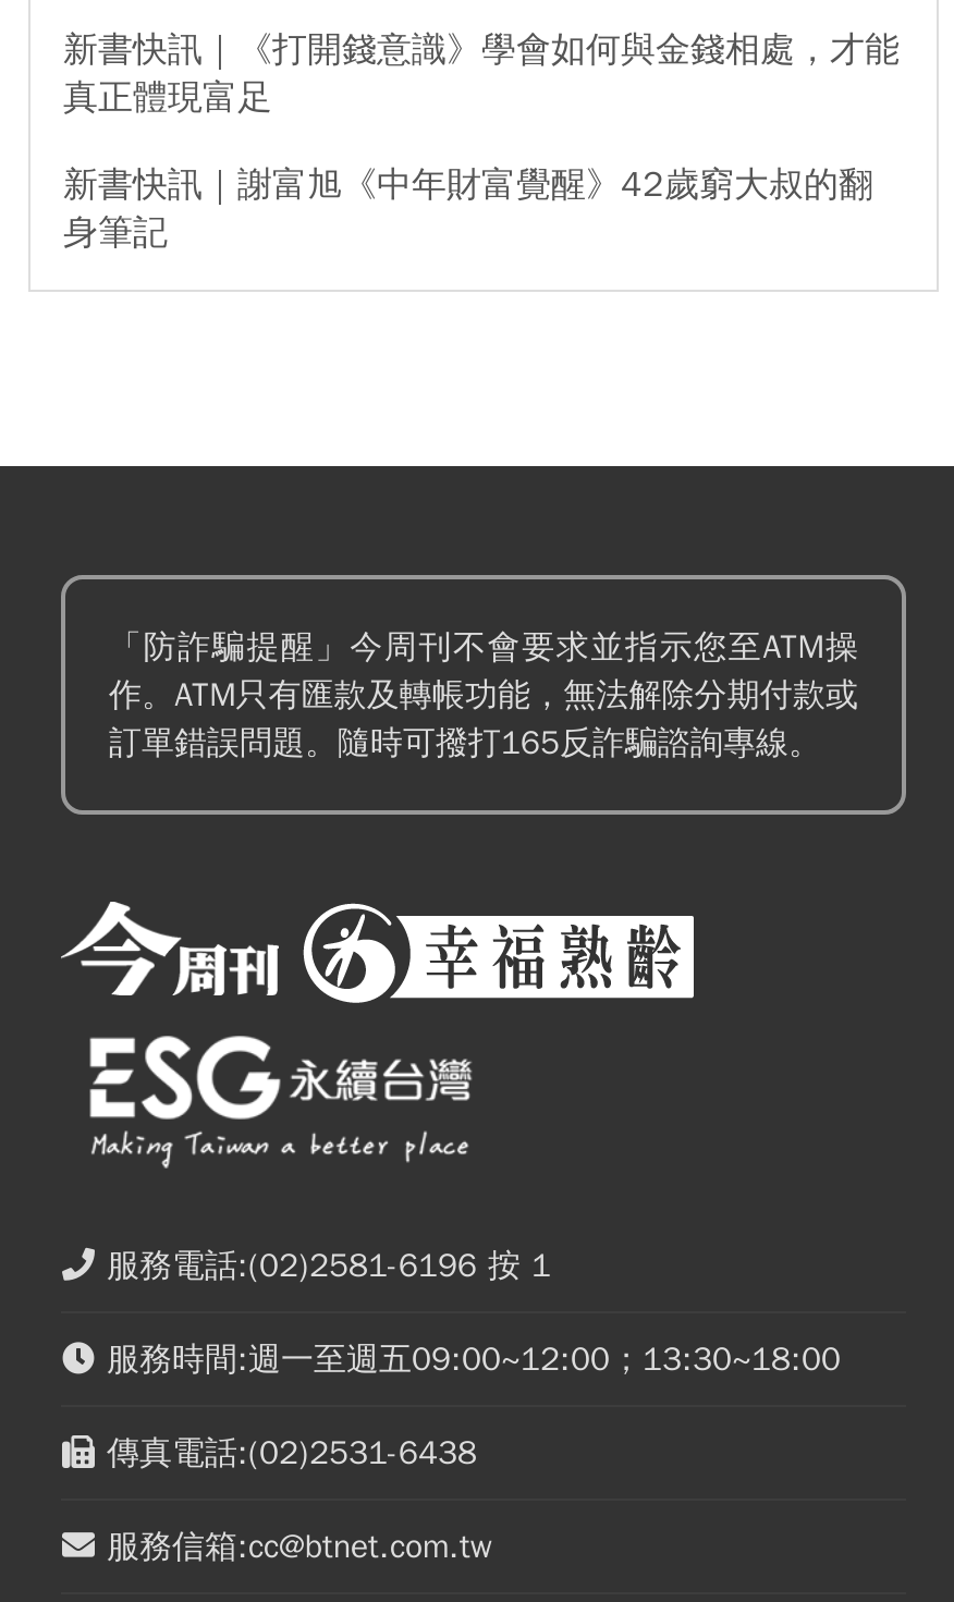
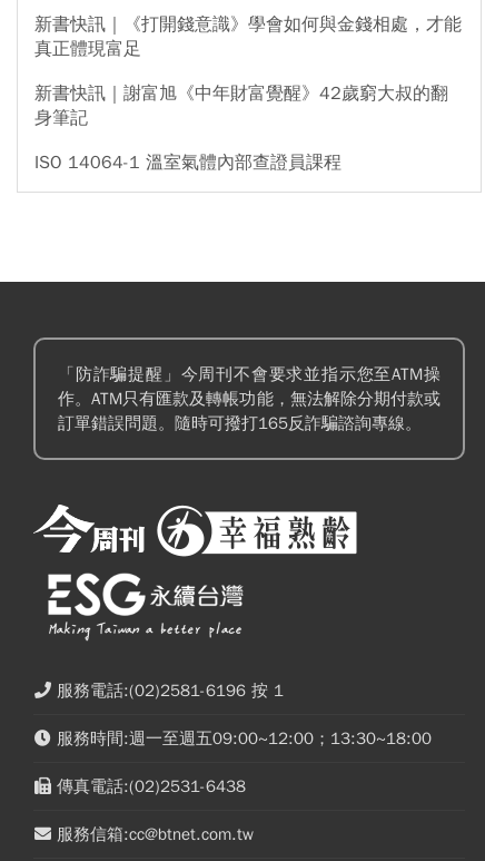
none -> [34,151,342,173] ISO 14064-1 溫室氣體內部查證員課程

